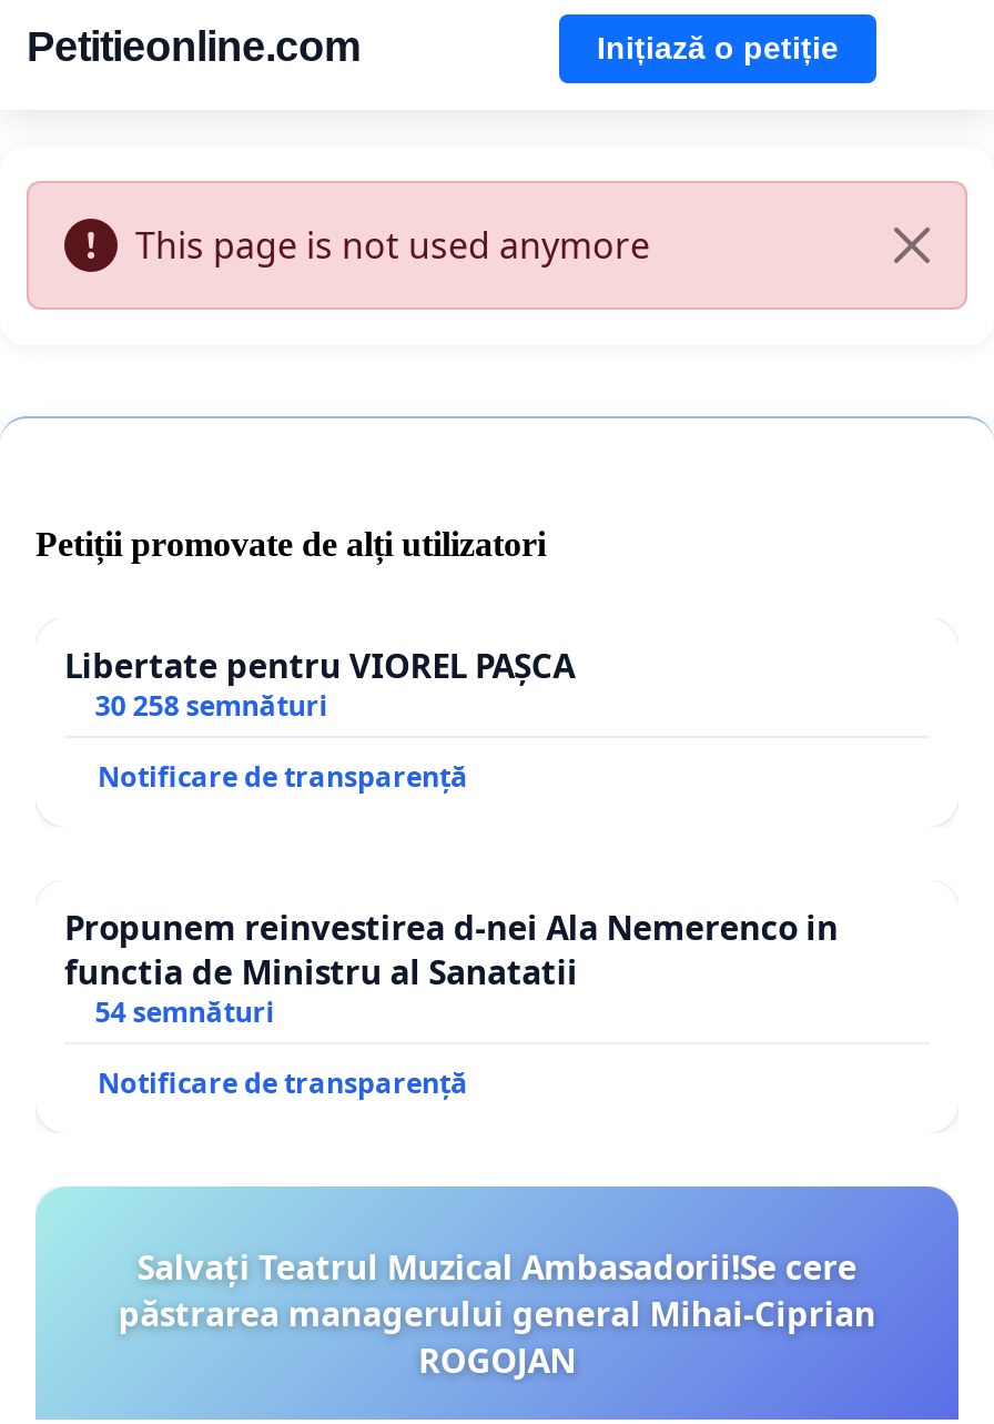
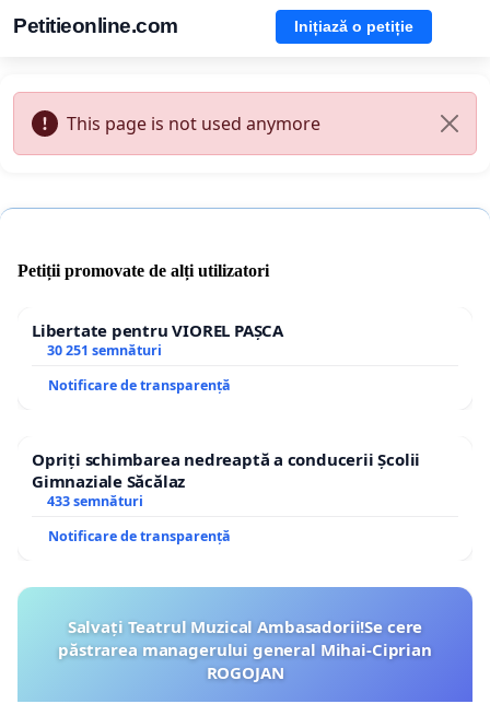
[95,688,328,725] 30 258 semnături -> [47,341,162,360] 30 251 semnături
[64,905,838,1032] Propunem reinvestirea d-nei Ala Nemerenco in | functia de Ministru al Sanatatii | 54 semnături -> [32,449,420,511] Opriți schimbarea nedreaptă a conducerii Școlii | Gimnaziale Săcălaz | 433 semnături

